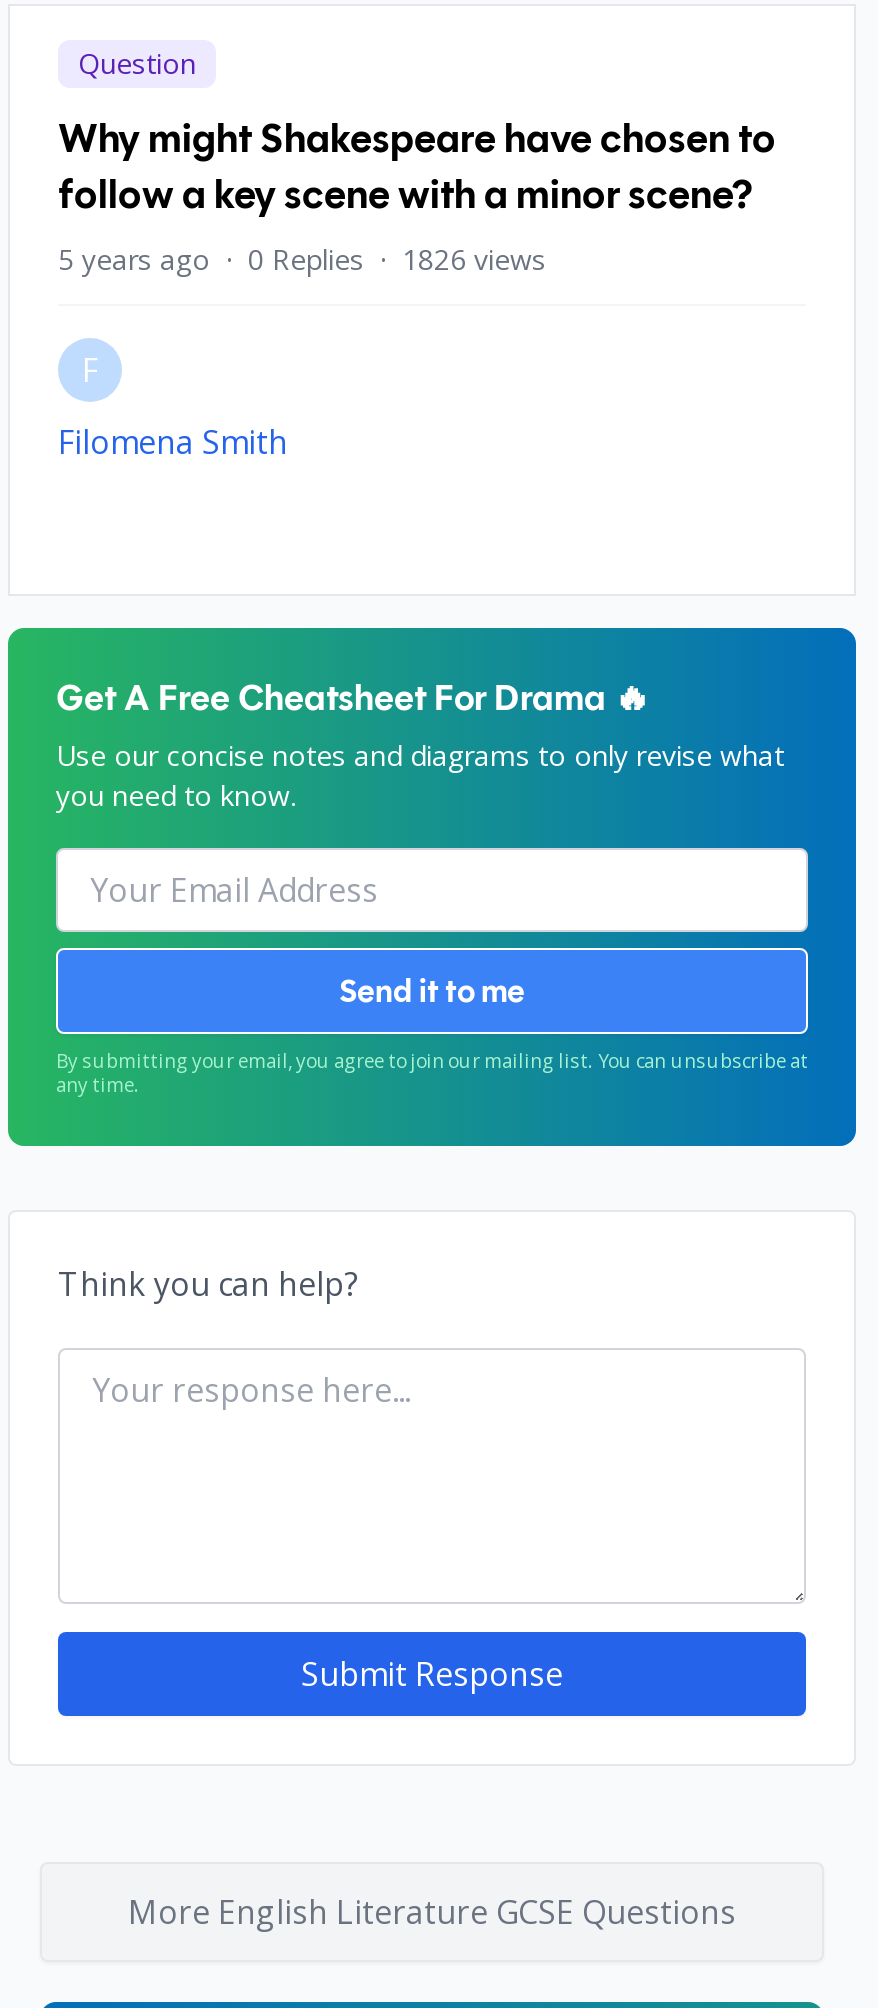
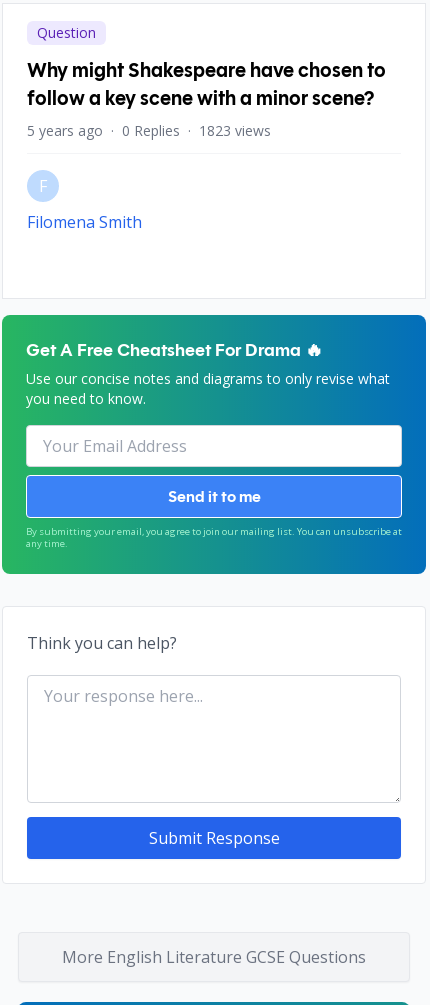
[58,240,546,278] 5 years ago · 0 Replies · 1826 views -> [27,121,271,140] 5 years ago · 0 Replies · 1823 views

